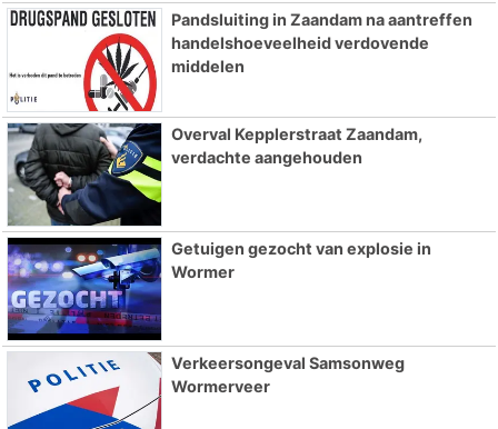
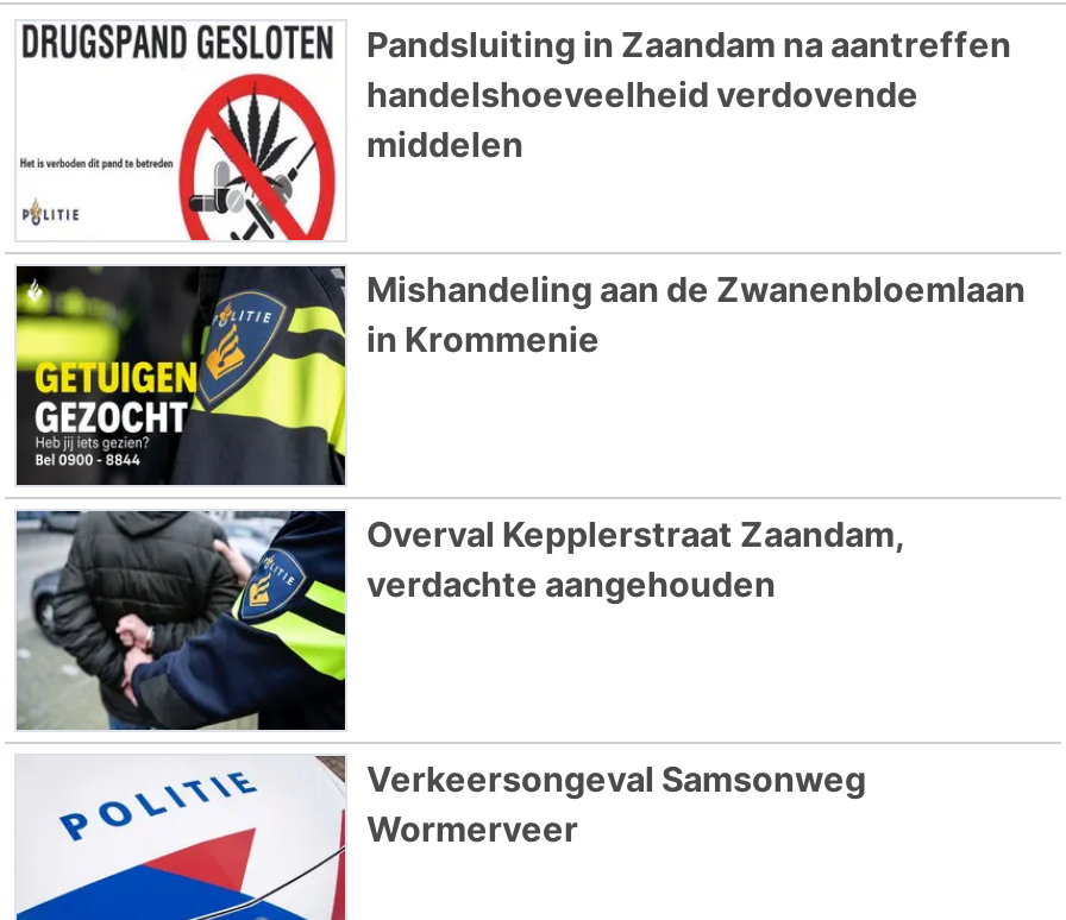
none -> [14,264,1026,485] [image] | Mishandeling aan de Zwanenbloemlaan | in Krommenie
moved [6,121,422,228] -> [12,506,904,735]: [image] | Overval Kepplerstraat Zaandam, | verdachte aangehouden
[7,237,431,341] [image] | Getuigen gezocht van explosie in | Wormer -> none

